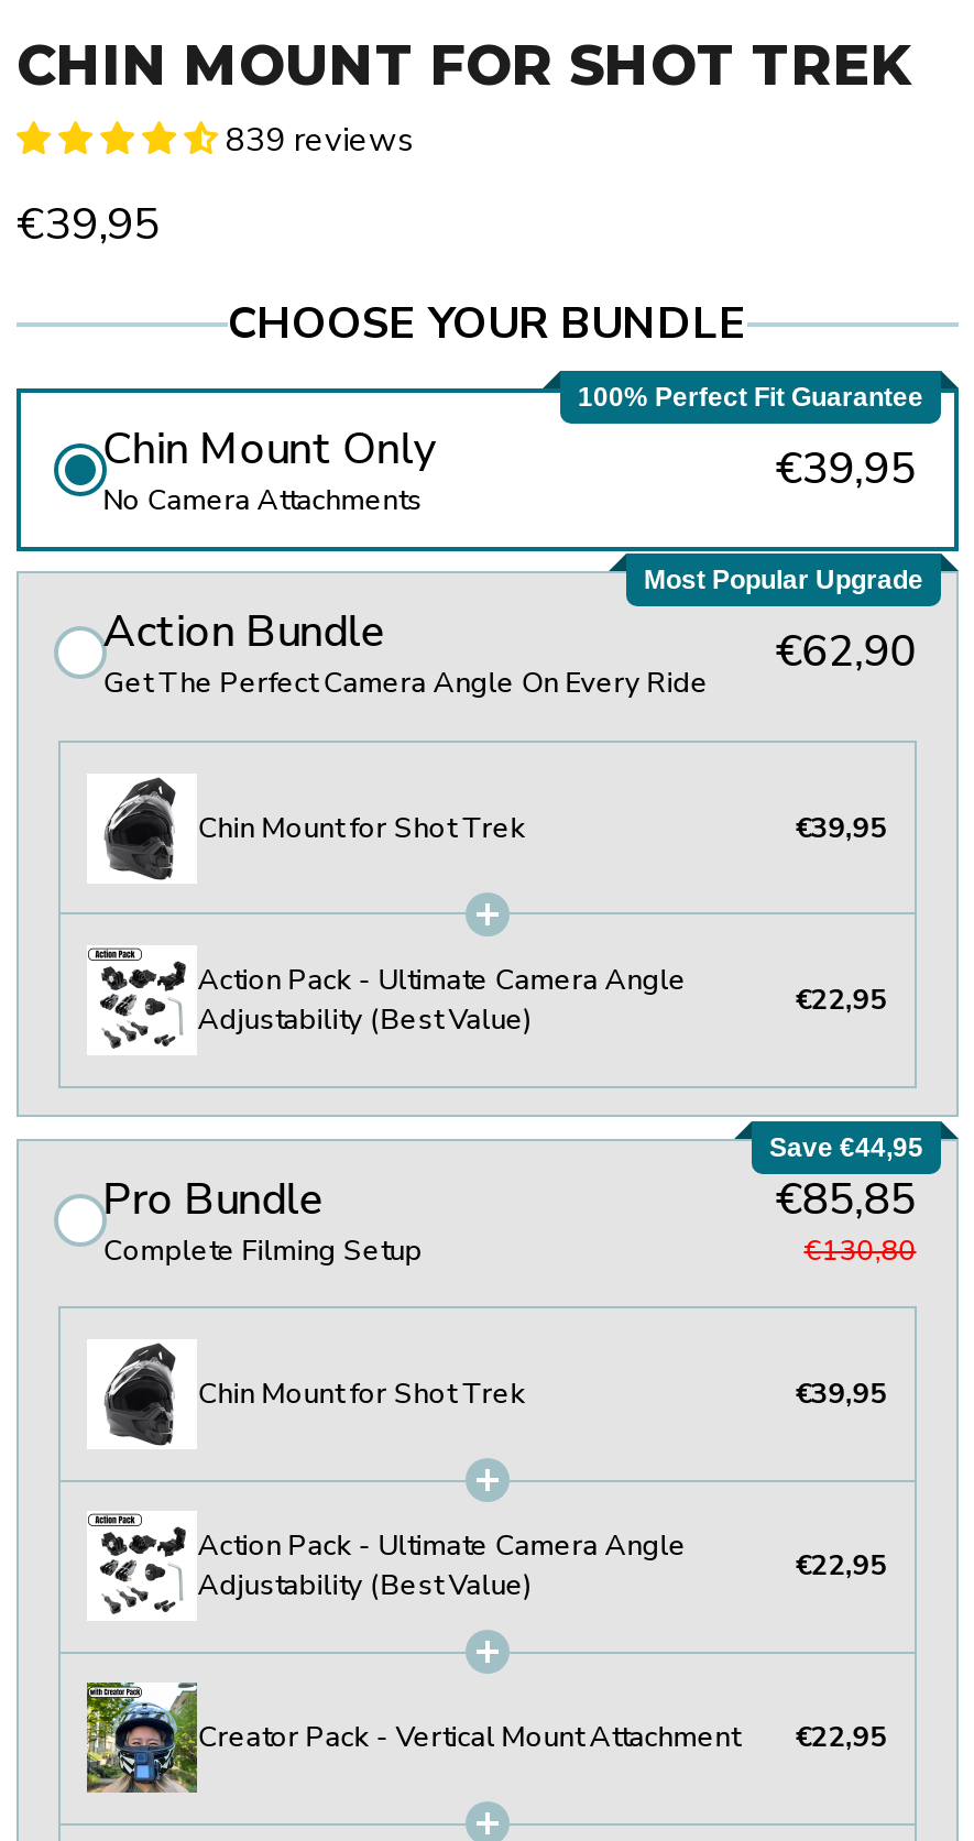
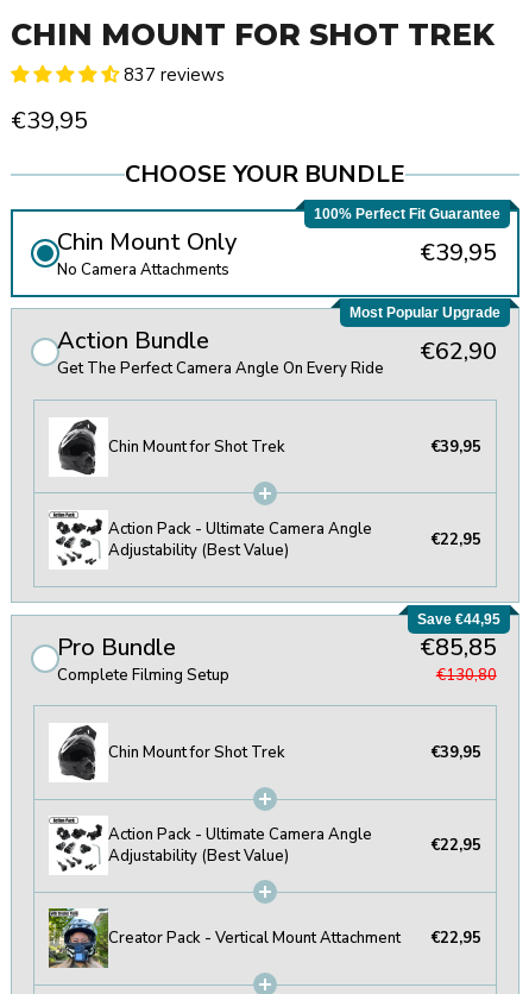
[226,118,413,162] 839 reviews -> [124,63,225,87] 837 reviews

